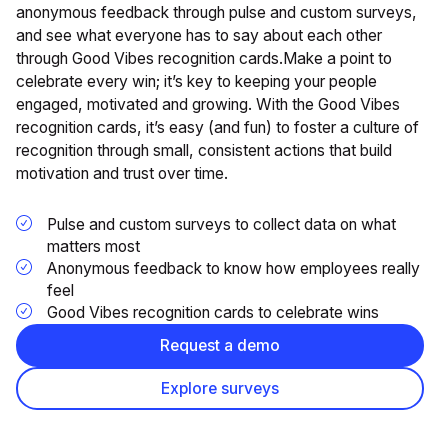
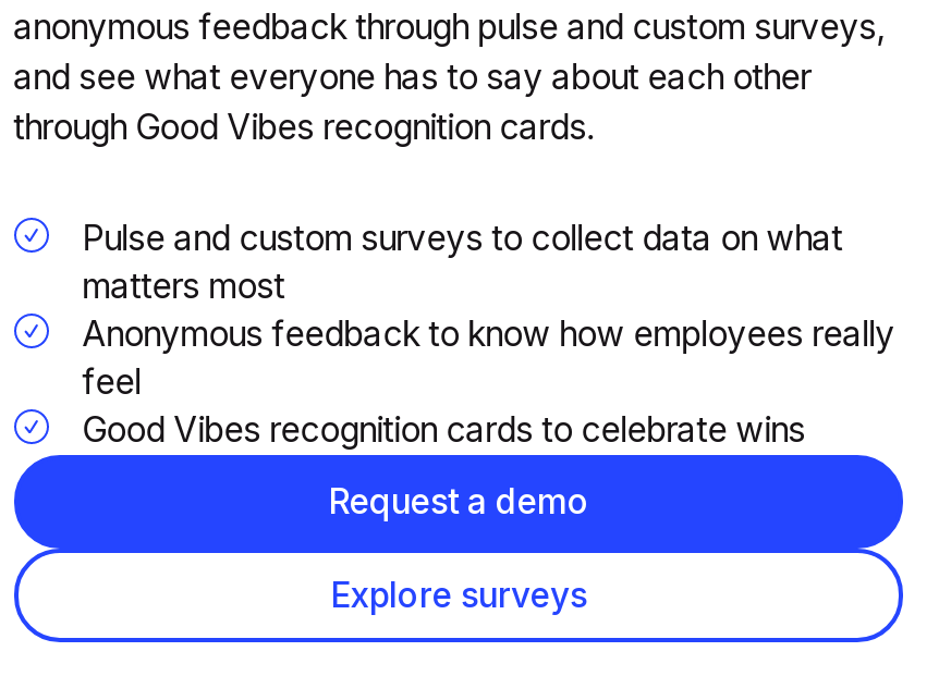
[16,49,419,183] through Good Vibes recognition cards.Make a point to | celebrate every win; it’s key to keeping your people | engaged, motivated and growing. With the Good Vibes | recognition cards, it’s easy (and fun) to foster a culture of | recognition through small, consistent actions that build | motivation and trust over time. -> [14,106,595,148] through Good Vibes recognition cards.

